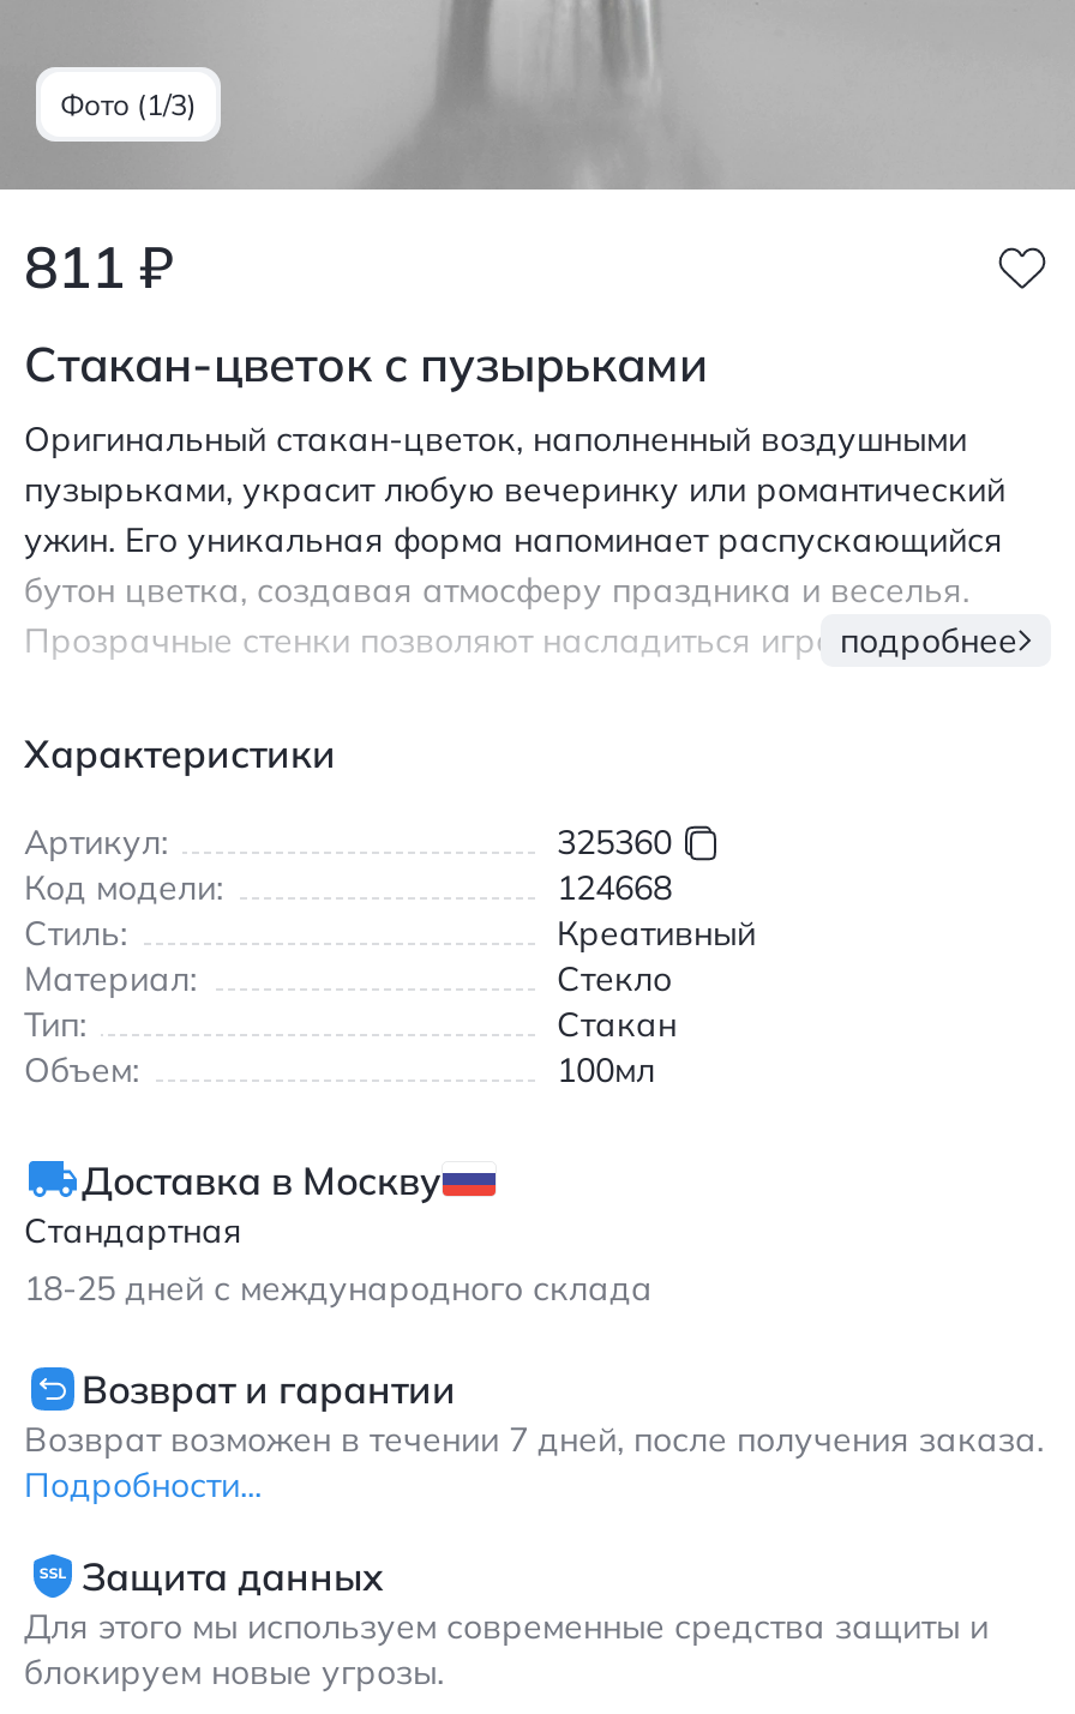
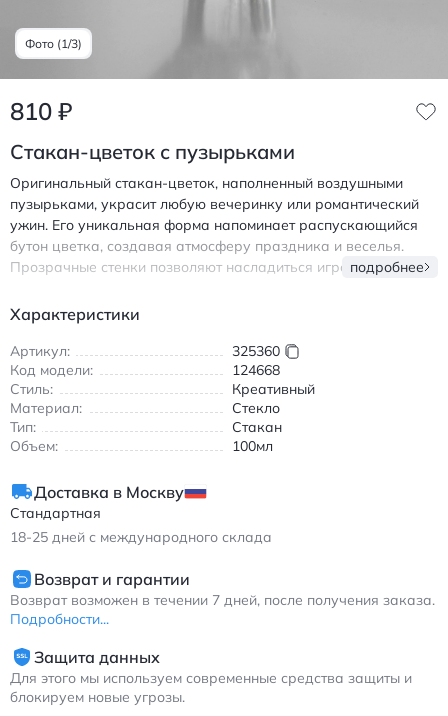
[24,230,173,302] 811 ₽ -> [10,96,72,126] 810 ₽

